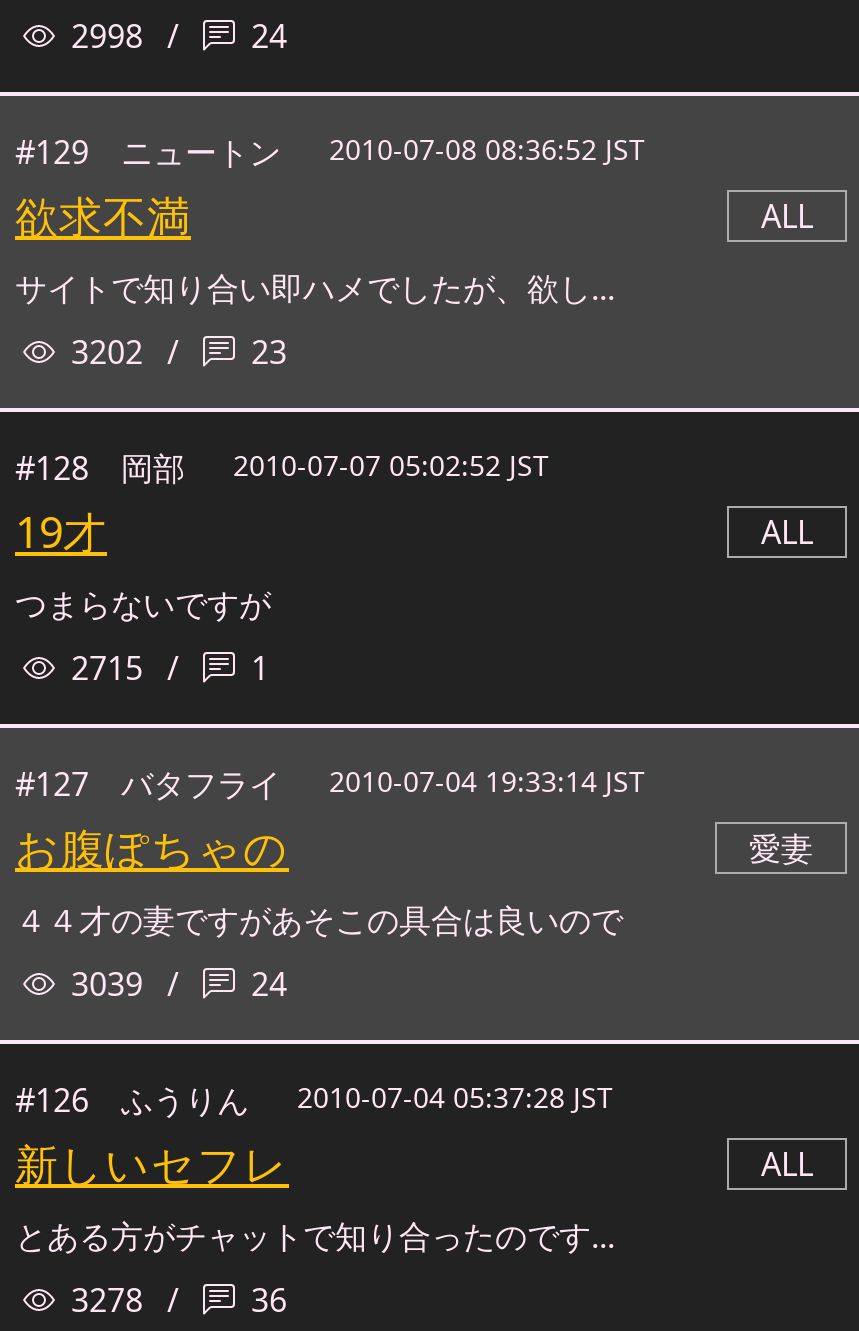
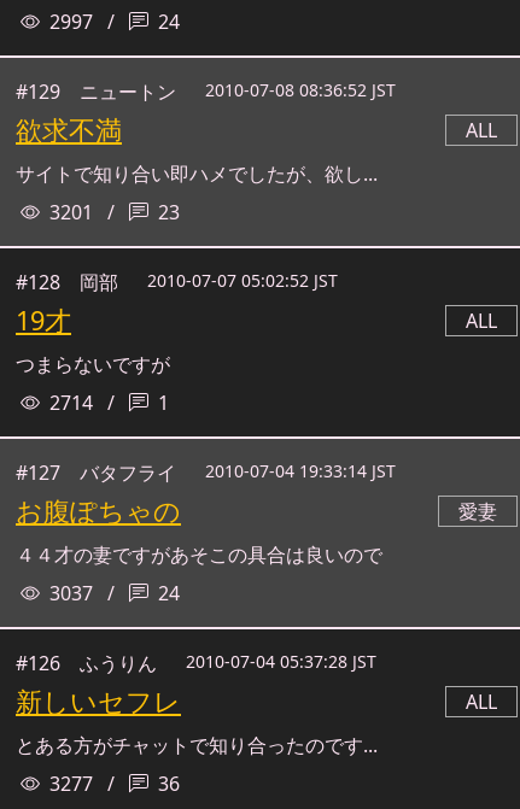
[71,13,287,57] 2998 / 24 -> [49,8,180,34] 2997 / 24
[71,329,287,373] 3202 / 23 -> [49,198,180,225] 3201 / 23
[71,645,269,689] 2715 / 1 -> [49,389,169,415] 2714 / 1
[71,961,287,1005] 3039 / 24 -> [49,579,180,606] 3037 / 24
[71,1277,287,1321] 3278 / 36 -> [49,770,180,796] 3277 / 36

